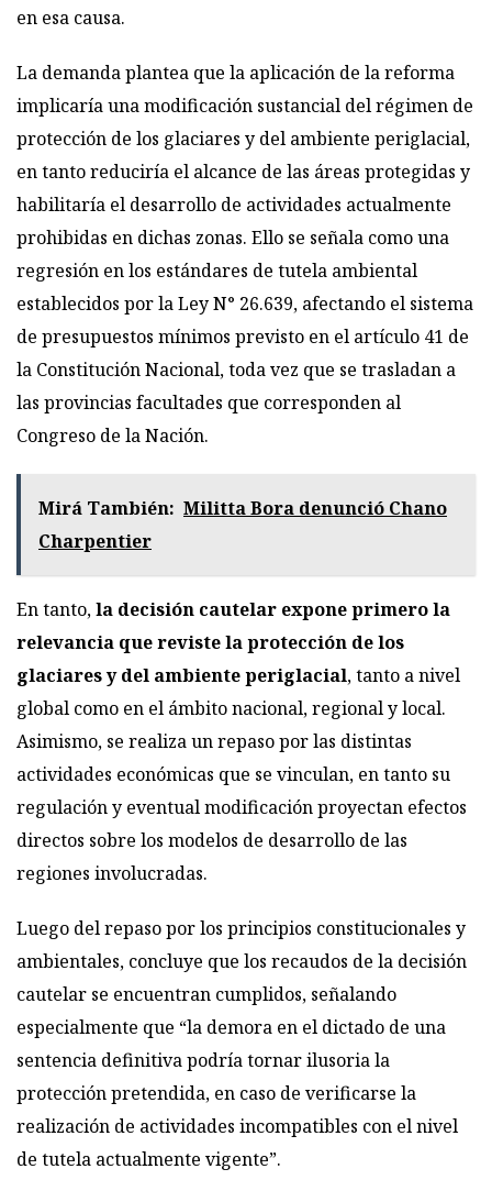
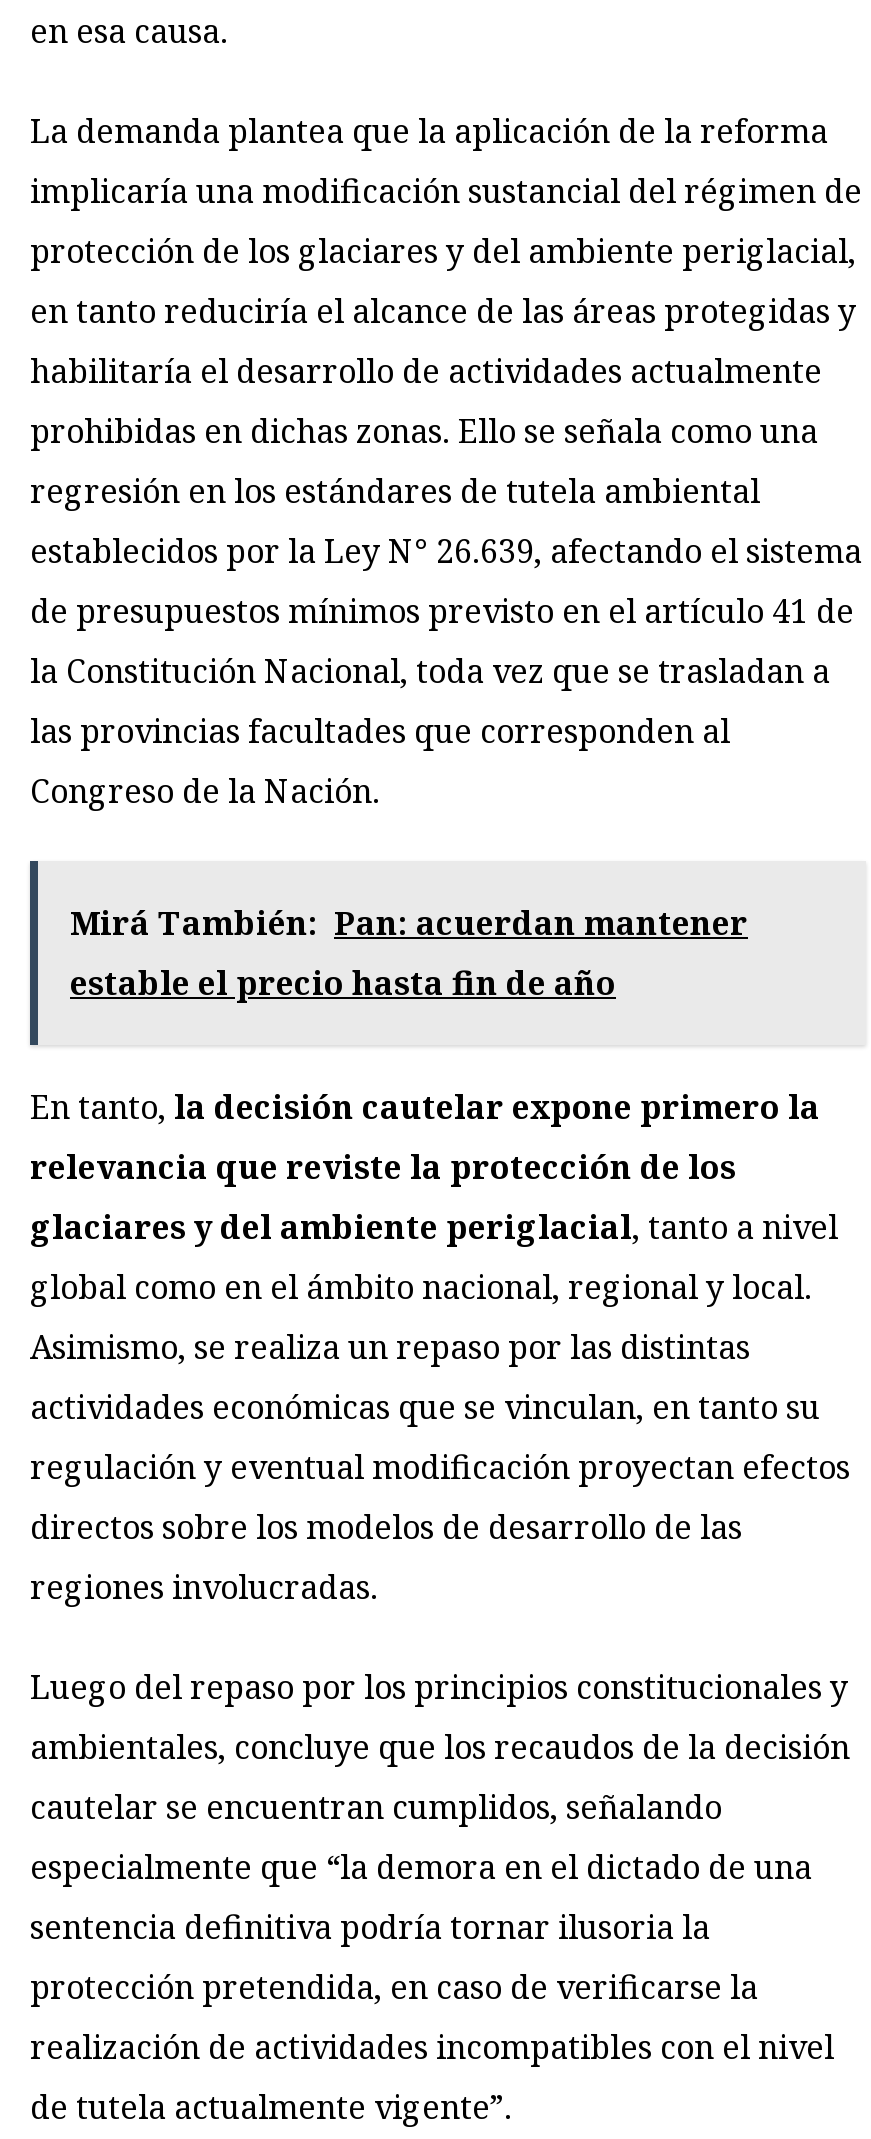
[38,496,447,553] Mirá También: Militta Bora denunció Chano | Charpentier -> [70,901,748,1005] Mirá También: Pan: acuerdan mantener | estable el precio hasta fin de año

